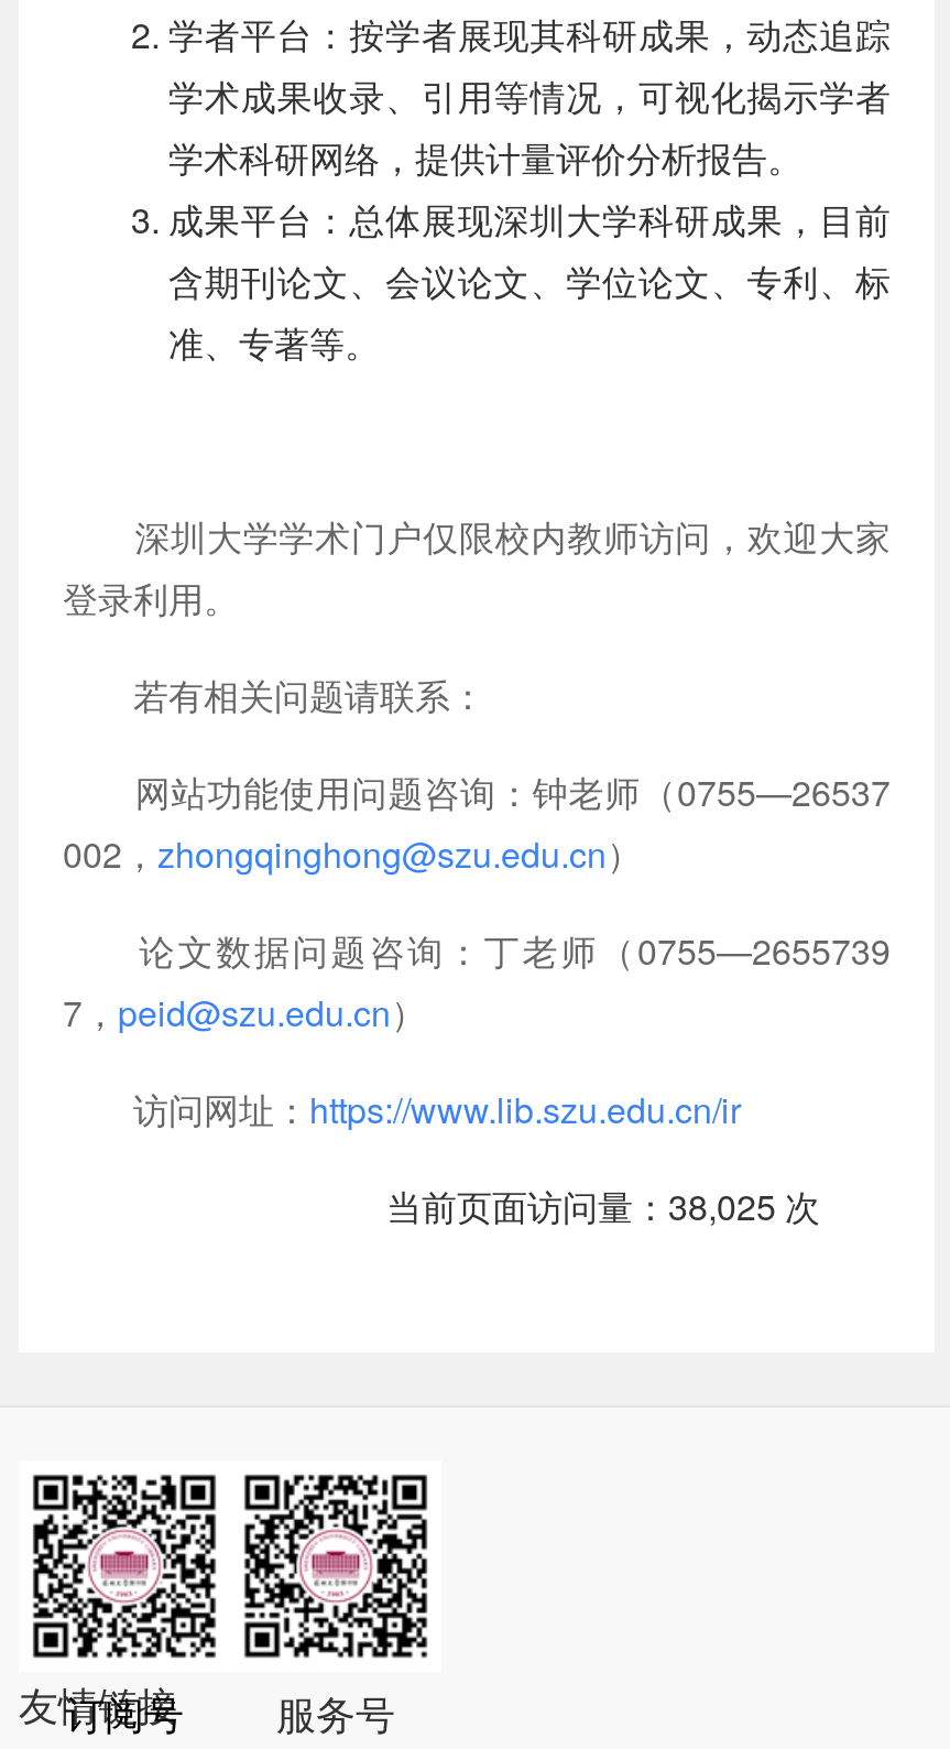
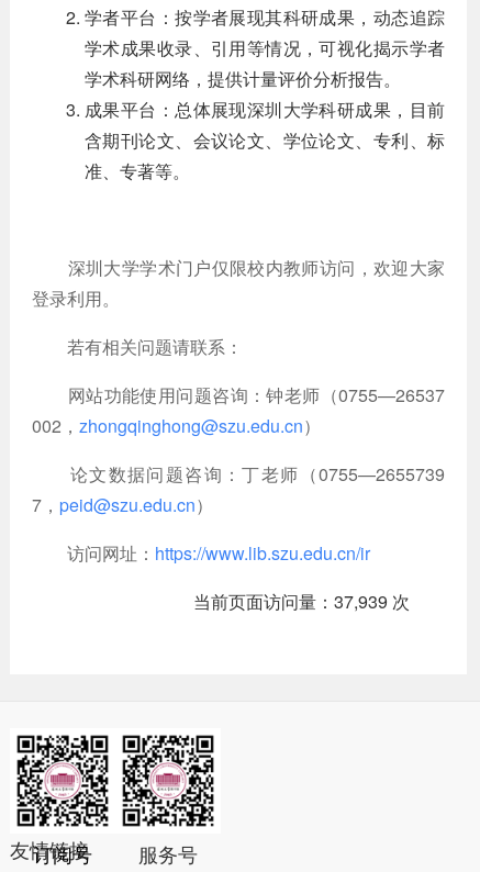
[386,1181,820,1231] 当前页面访问量：38,025次 -> [193,589,410,614] 当前页面访问量：37,939次

